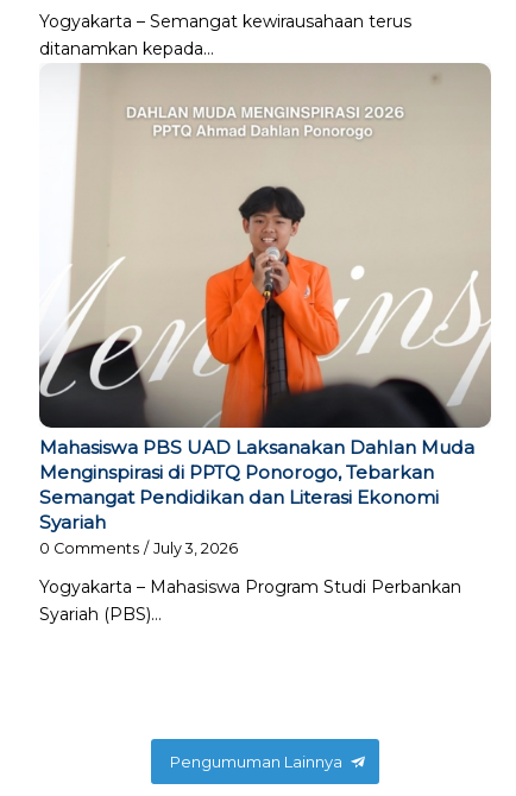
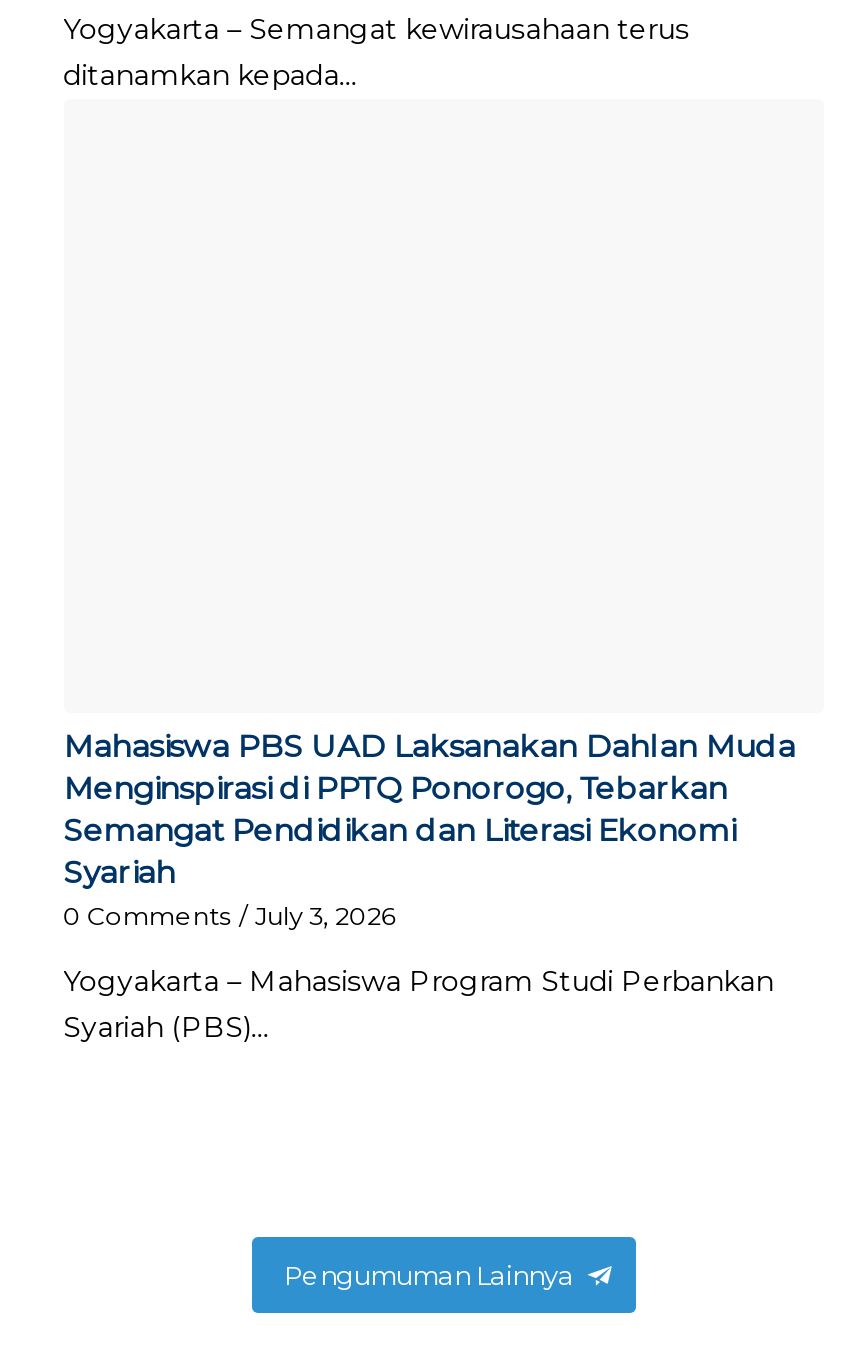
[38,62,492,429] [image] -> none

